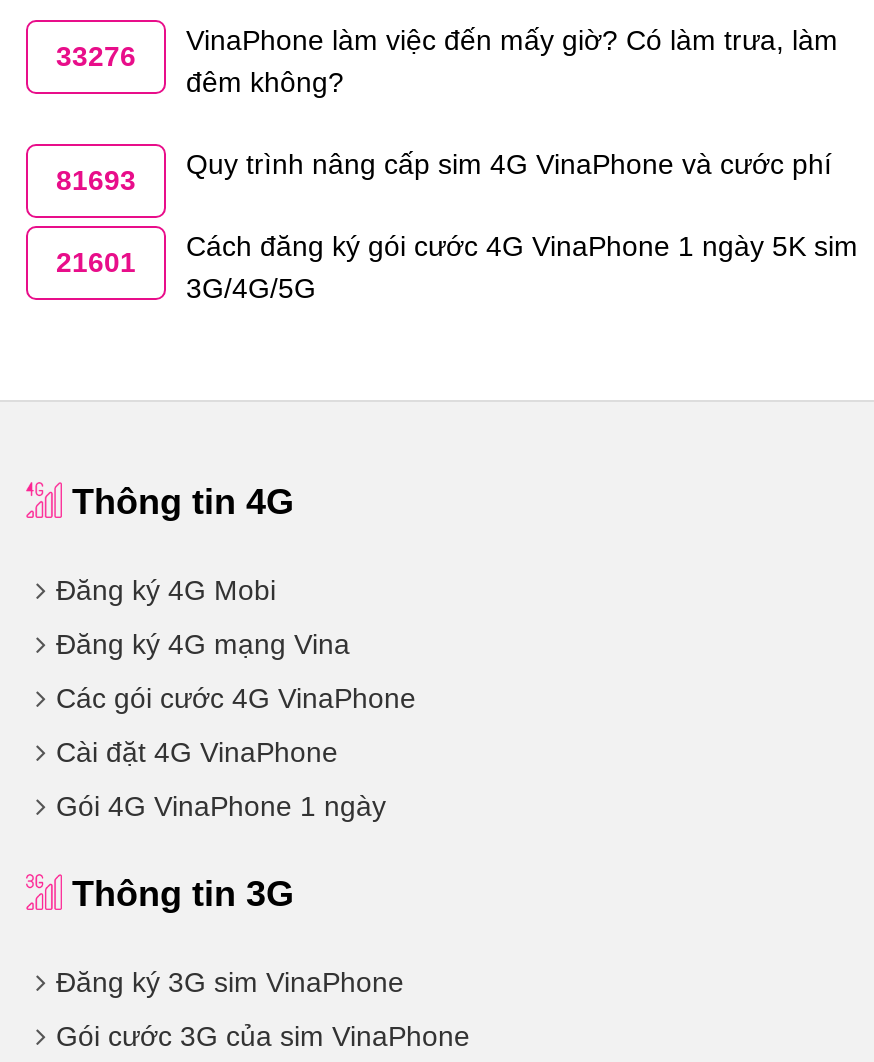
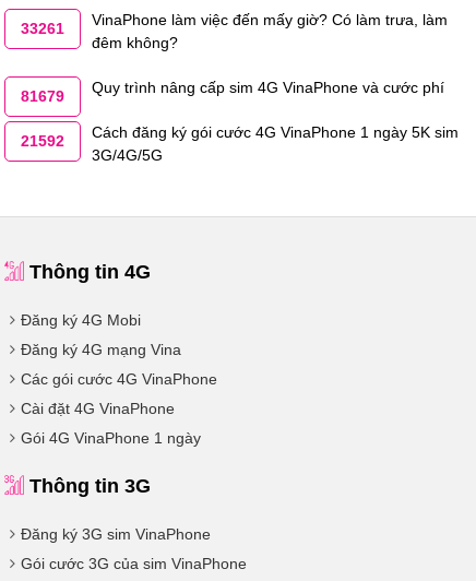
[56,24,838,72] 33276 VinaPhone làm việc đến mấy giờ? Có làm trưa, làm -> [21,11,448,37] 33261 VinaPhone làm việc đến mấy giờ? Có làm trưa, làm
[56,148,832,196] 81693 Quy trình nâng cấp sim 4G VinaPhone và cước phí -> [21,79,444,105] 81679 Quy trình nâng cấp sim 4G VinaPhone và cước phí
[56,230,858,278] 21601 Cách đăng ký gói cước 4G VinaPhone 1 ngày 5K sim -> [21,123,459,150] 21592 Cách đăng ký gói cước 4G VinaPhone 1 ngày 5K sim

